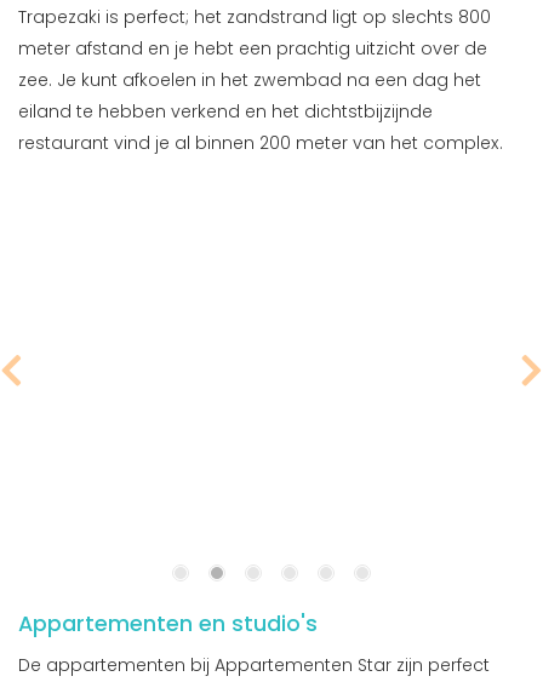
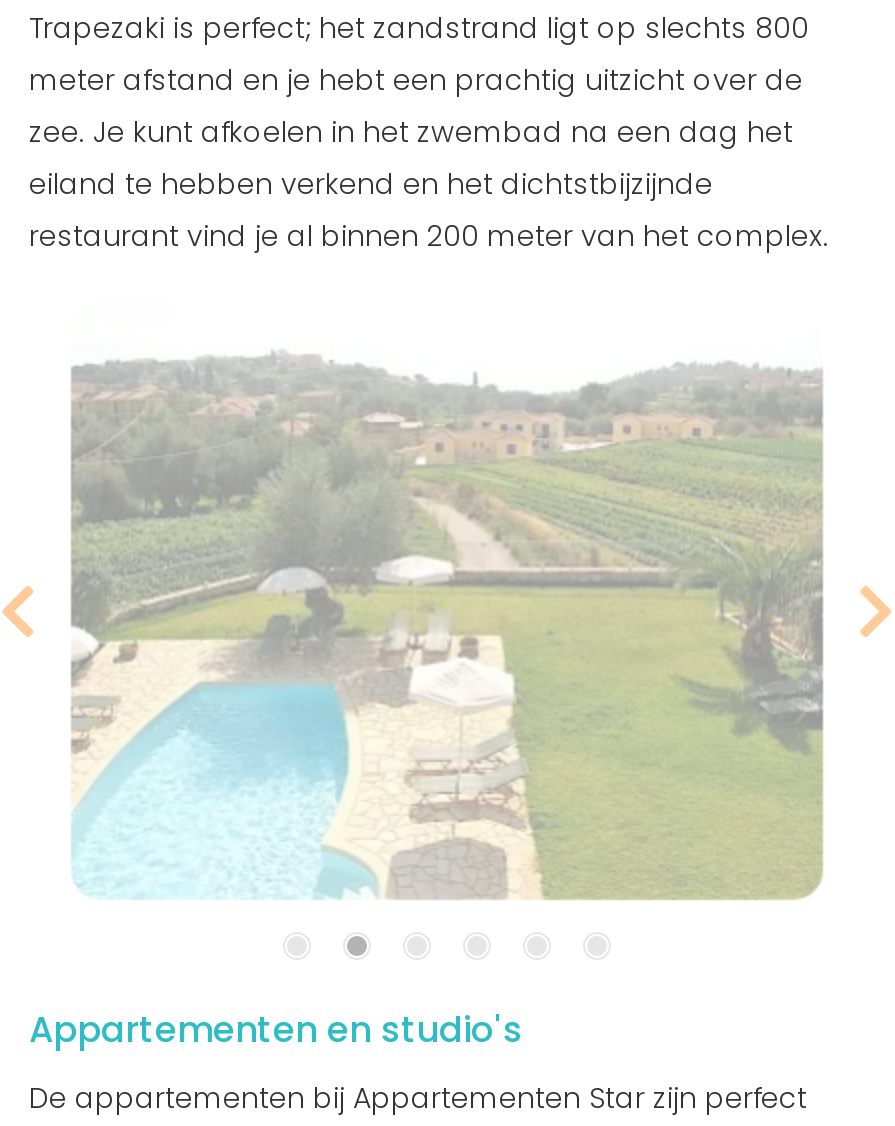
none -> [69,348,825,902] [image]

